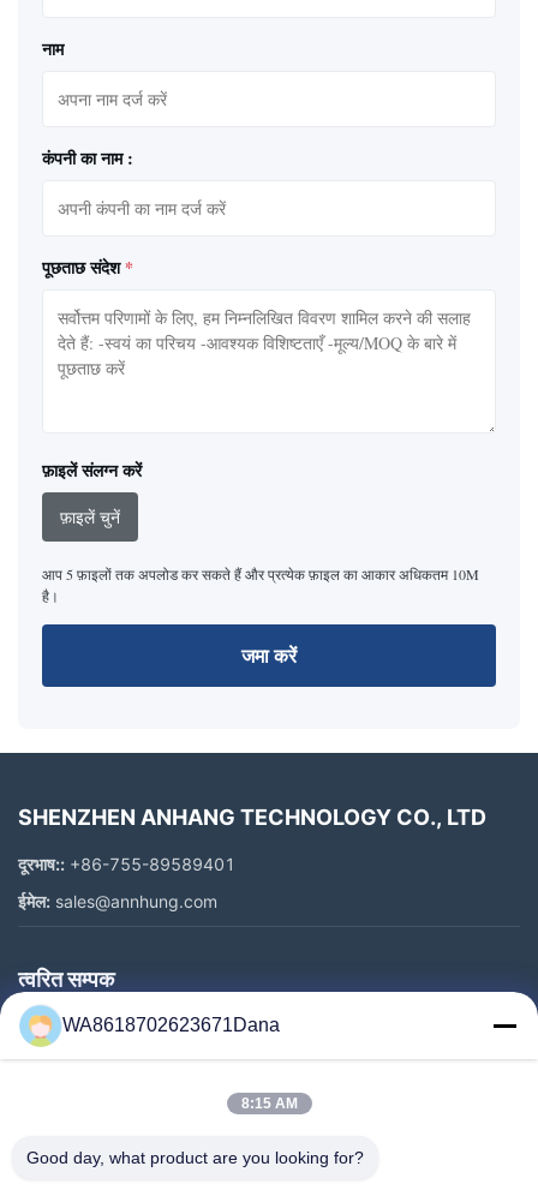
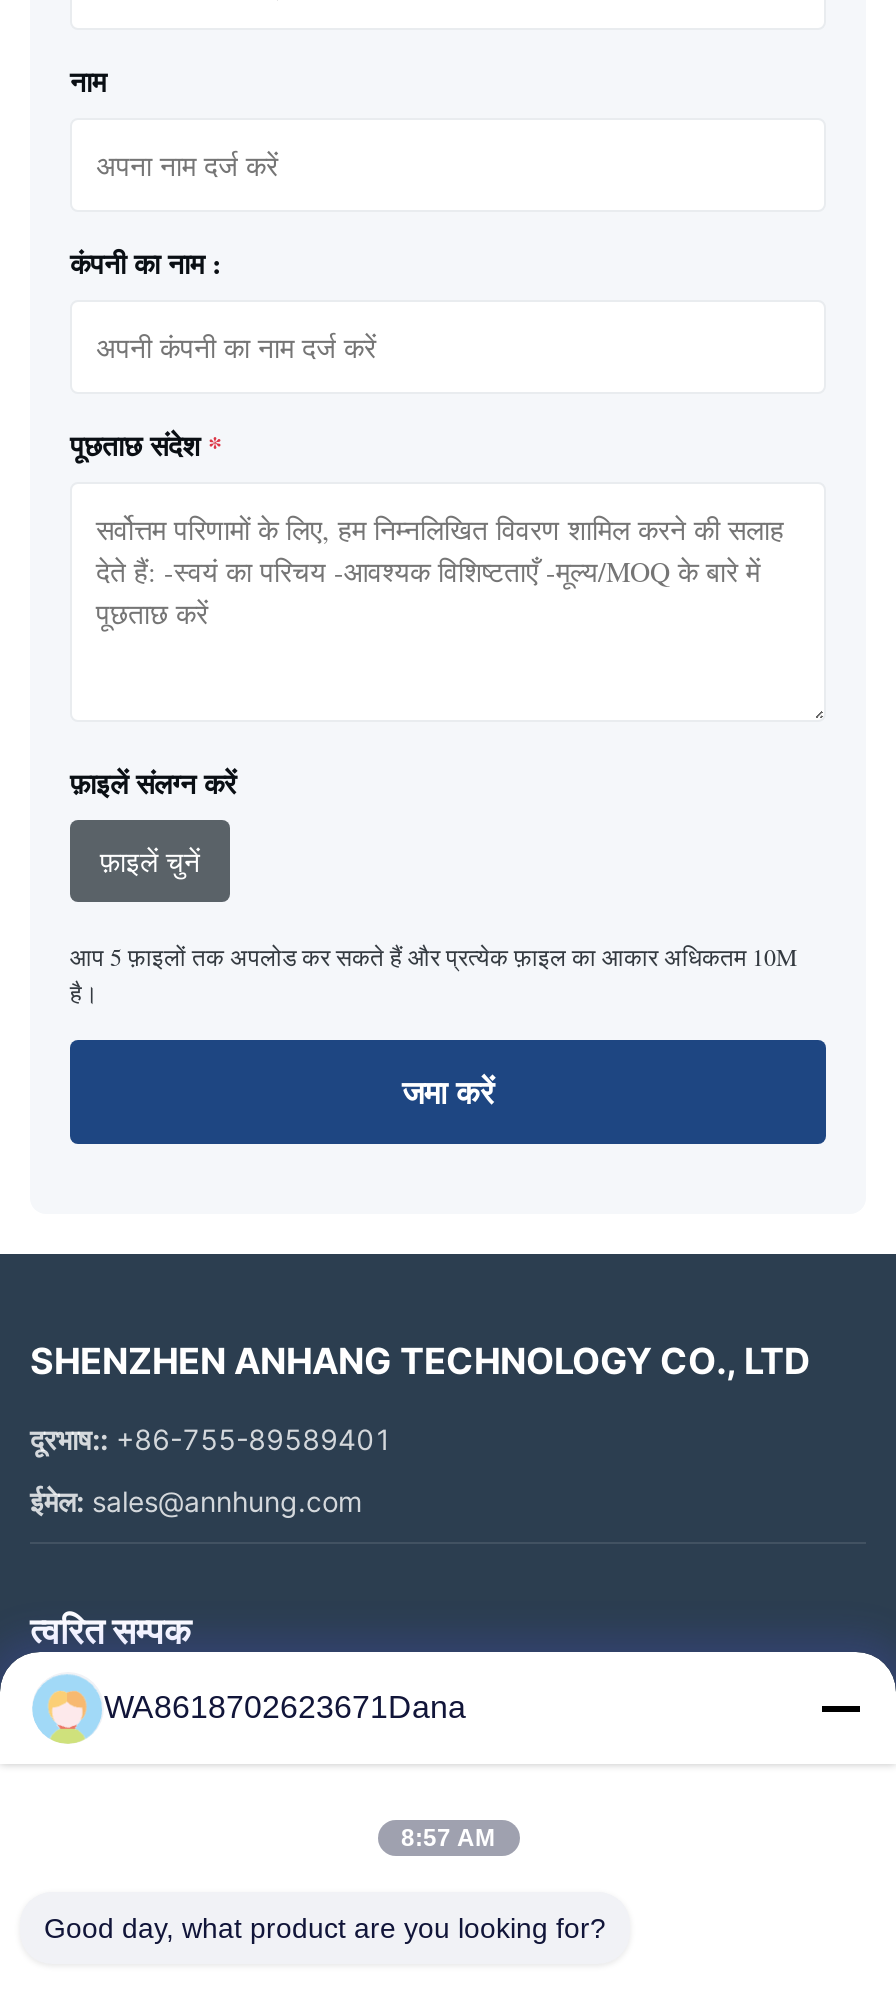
[241,1095,297,1112] 8:15 AM -> [401,1824,495,1852] 8:57 AM

